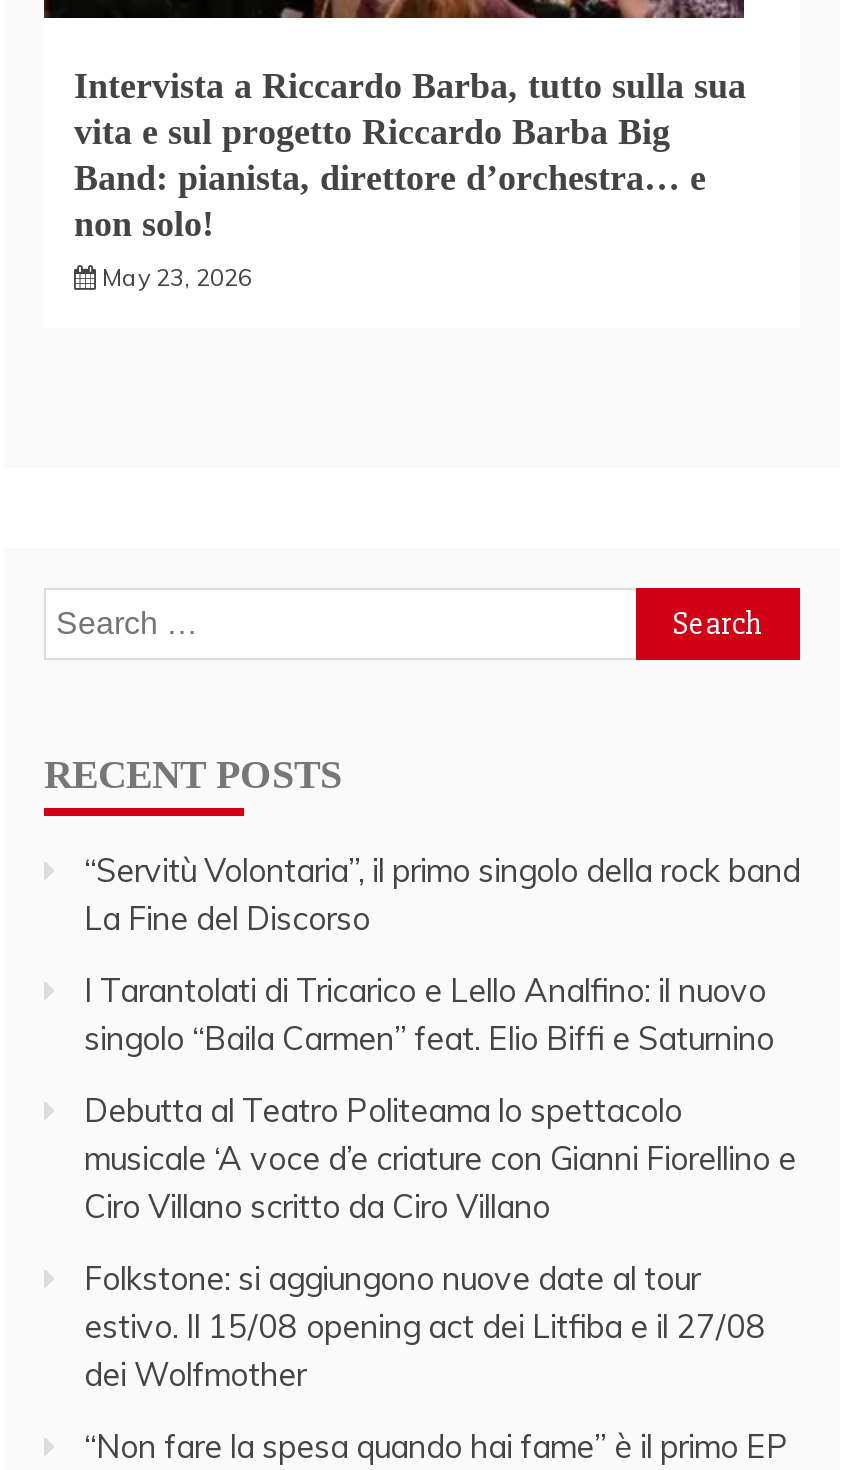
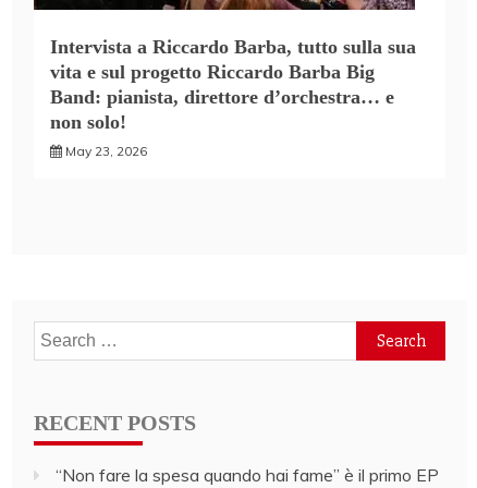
[84,851,800,1395] “Servitù Volontaria”, il primo singolo della rock band | La Fine del Discorso | I Tarantolati di Tricarico e Lello Analfino: il nuovo | singolo “Baila Carmen” feat. Elio Biffi e Saturnino | Debutta al Teatro Politeama lo spettacolo | musicale ‘A voce d’e criature con Gianni Fiorellino e | Ciro Villano scritto da Ciro Villano | Folkstone: si aggiungono nuove date al tour | estivo. Il 15/08 opening act dei Litfiba e il 27/08 | dei Wolfmother -> none

